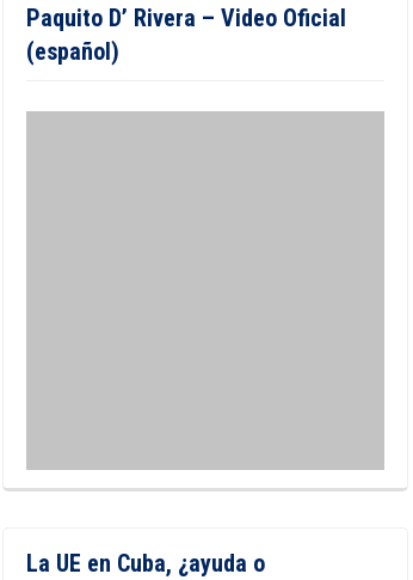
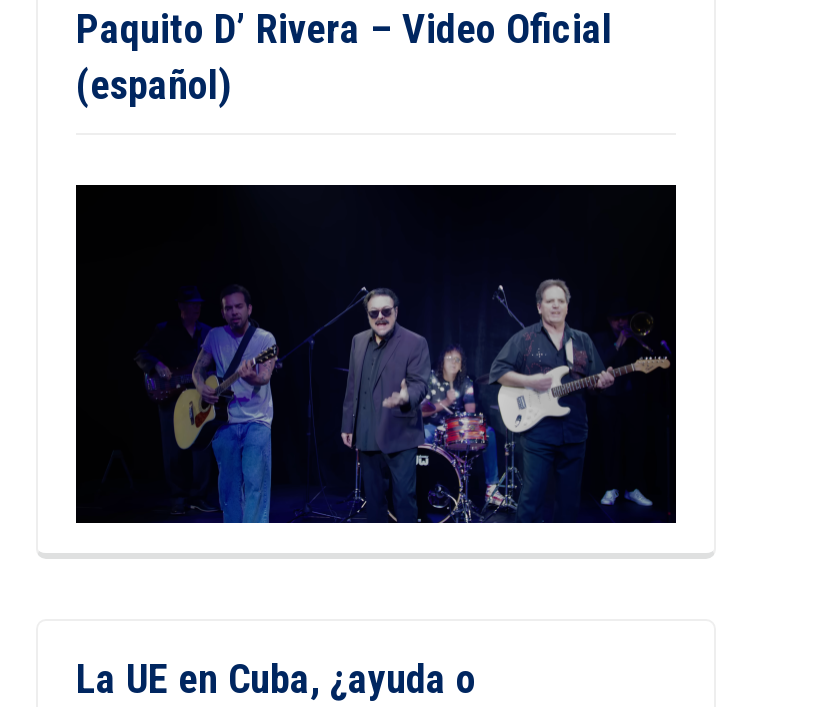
none -> [74,184,678,526] [image]

